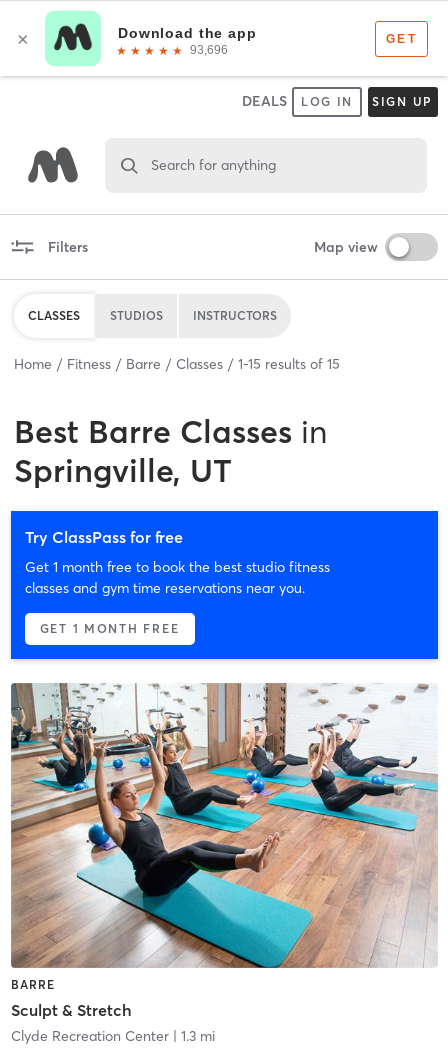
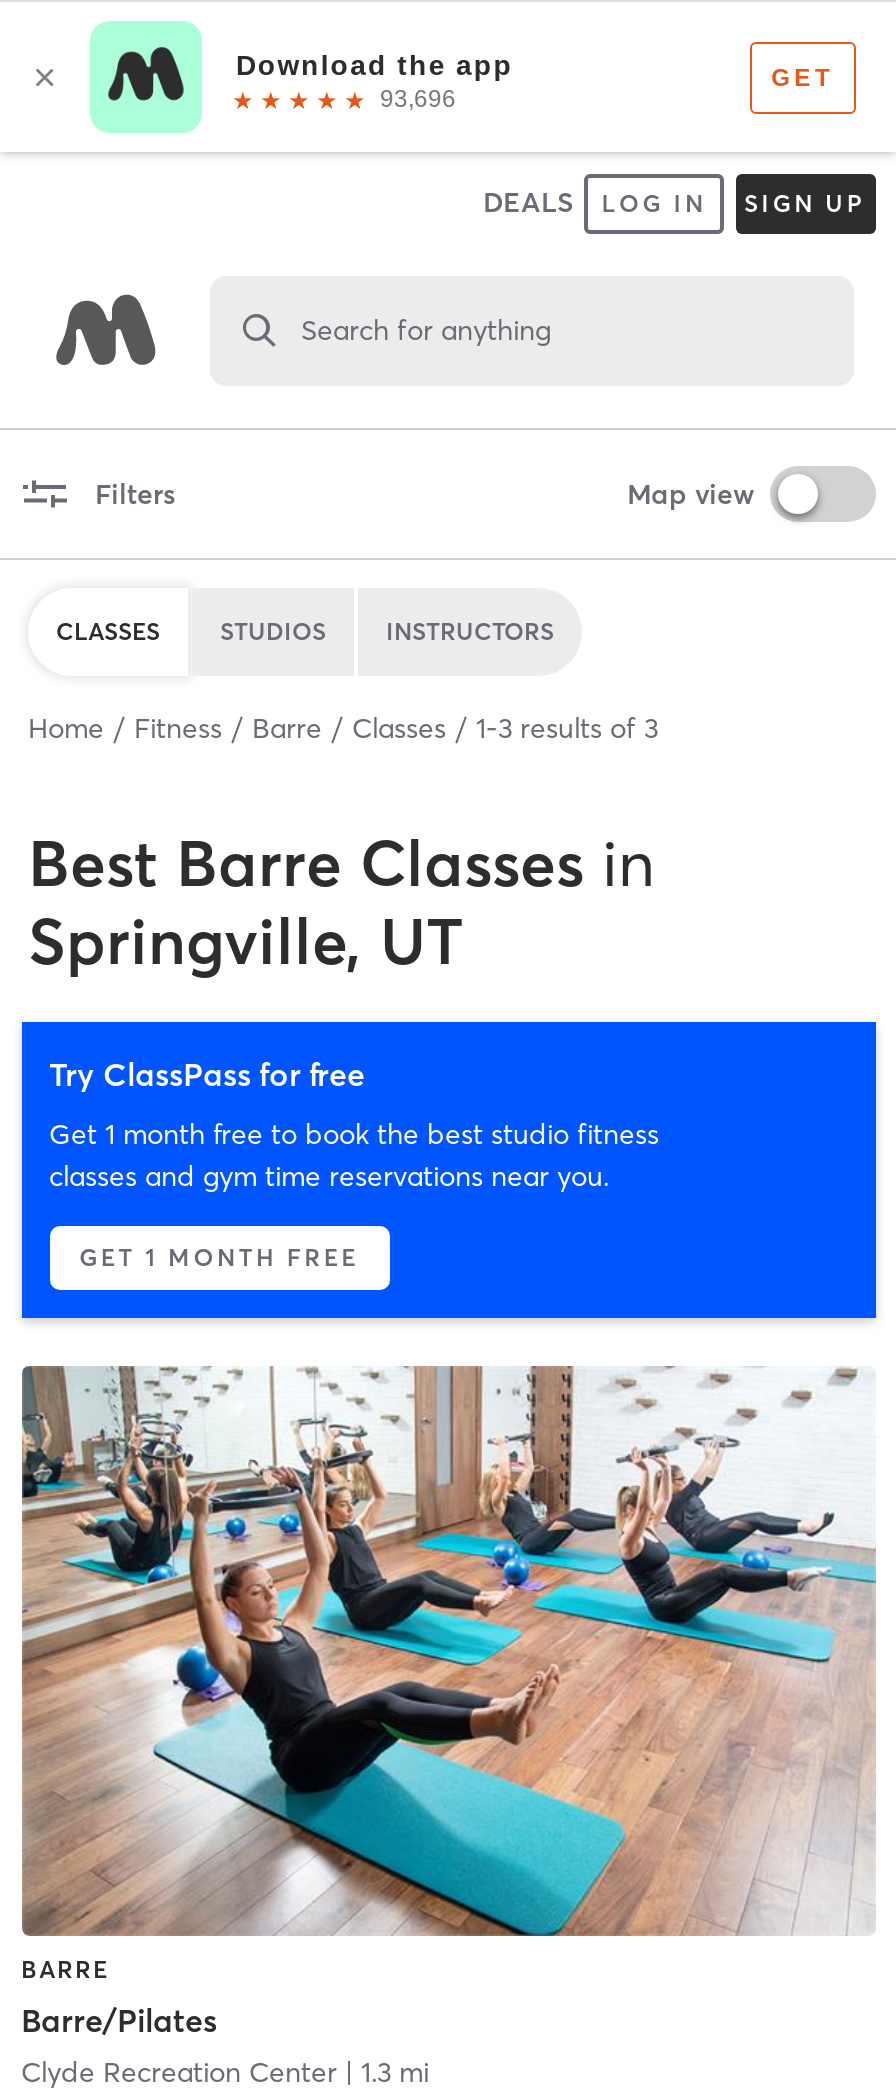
[14,354,340,372] Home Fitness Barre Classes 1-15 results of 15 -> [28,709,658,745] Home Fitness Barre Classes 1-3 results of 3
[10,1000,131,1020] Sculpt & Stretch -> [21,2000,217,2040] Barre/Pilates

